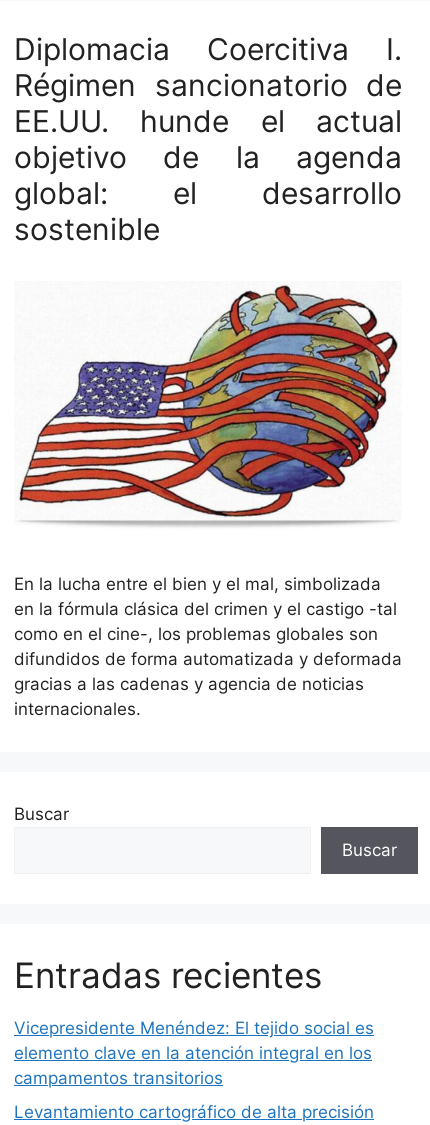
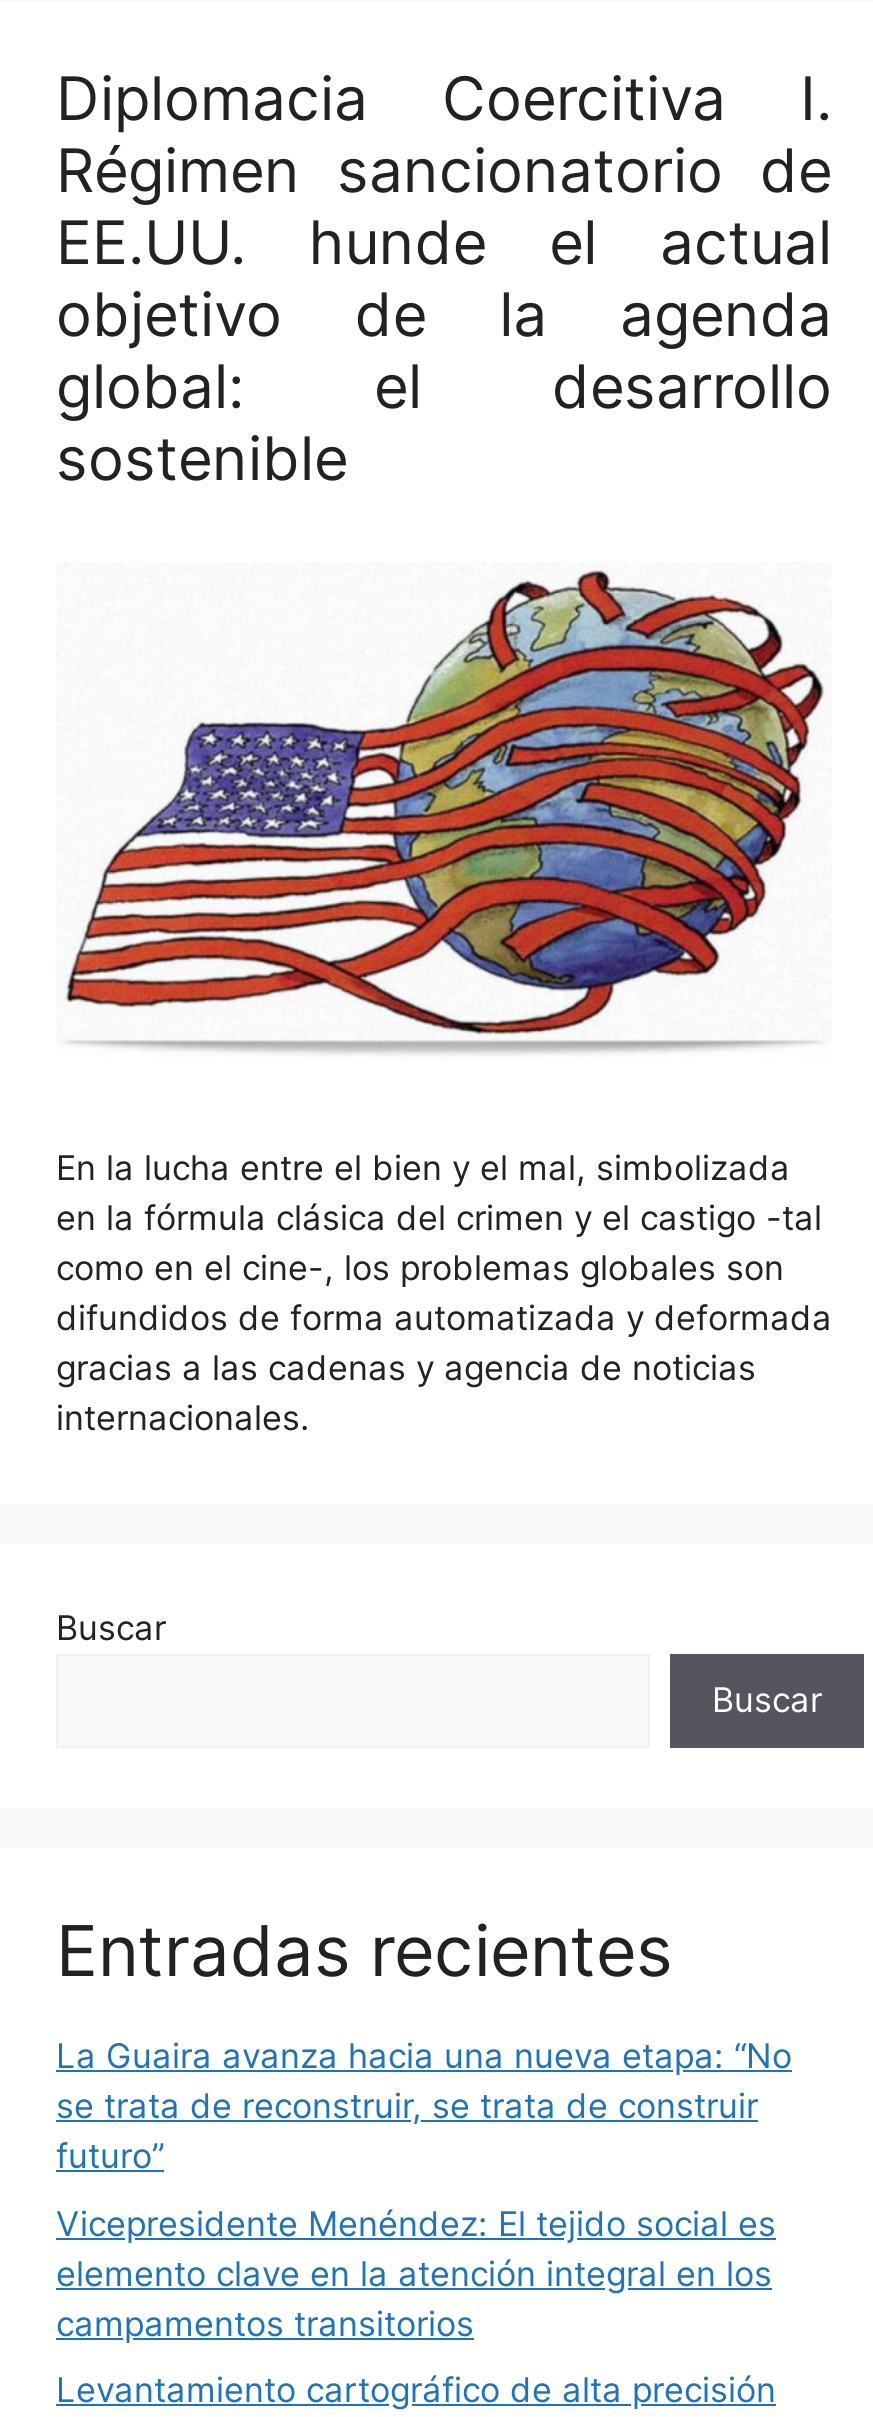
none -> [56,2036,792,2176] La Guaira avanza hacia una nueva etapa: “No | se trata de reconstruir, se trata de construir | futuro”

